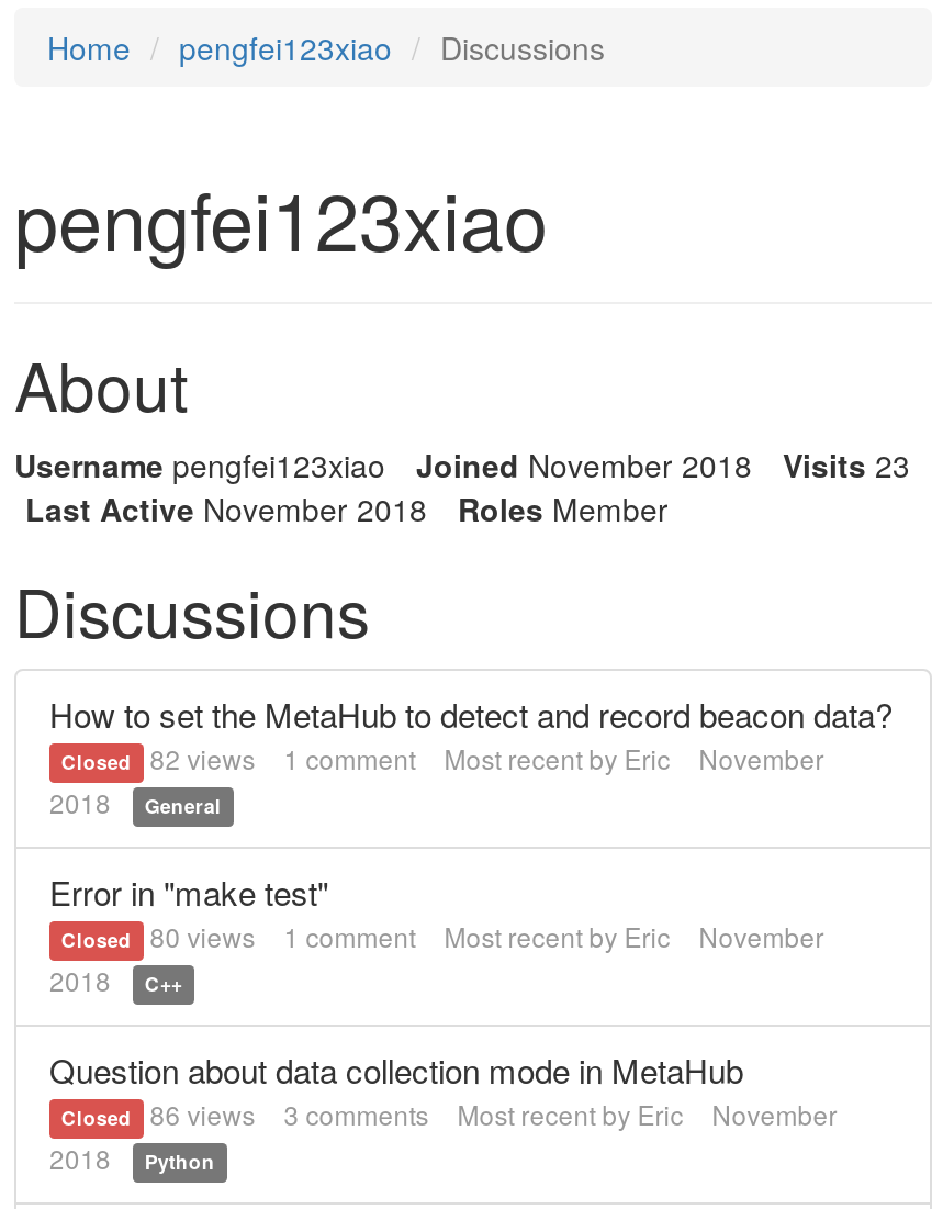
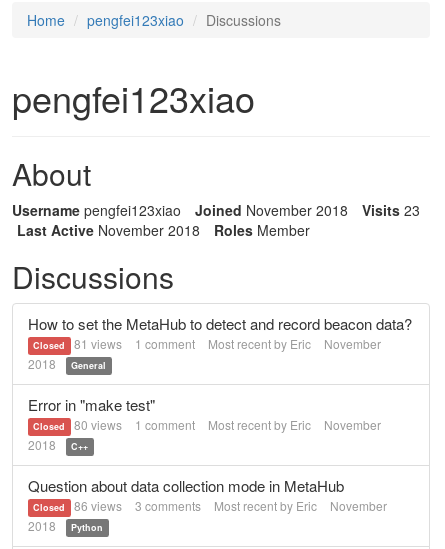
[61,739,824,776] Closed 82 views 1 comment Most recent by Eric November -> [33,335,381,352] Closed 81 views 1 comment Most recent by Eric November

